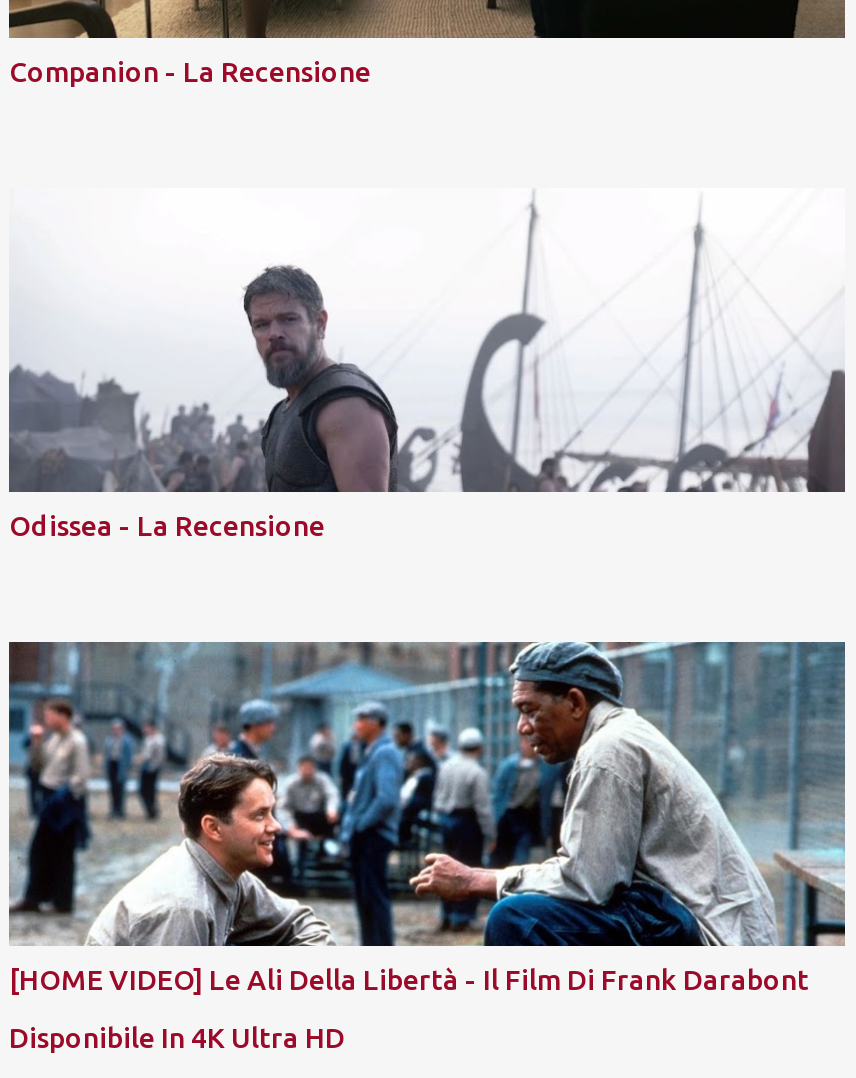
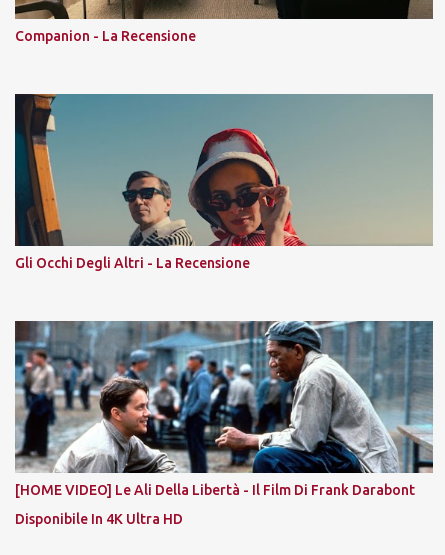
[9,188,845,542] [image] | Odissea - La Recensione -> [14,93,434,271] [image] | Gli Occhi Degli Altri - La Recensione

